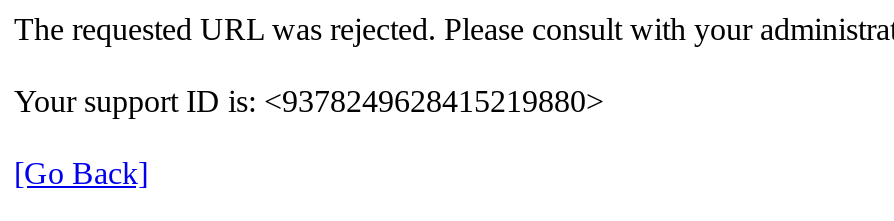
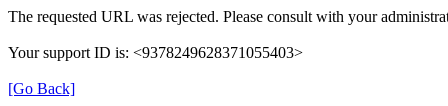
[14,84,604,118] Your support ID is: <9378249628415219880> -> [8,44,303,61] Your support ID is: <9378249628371055403>

